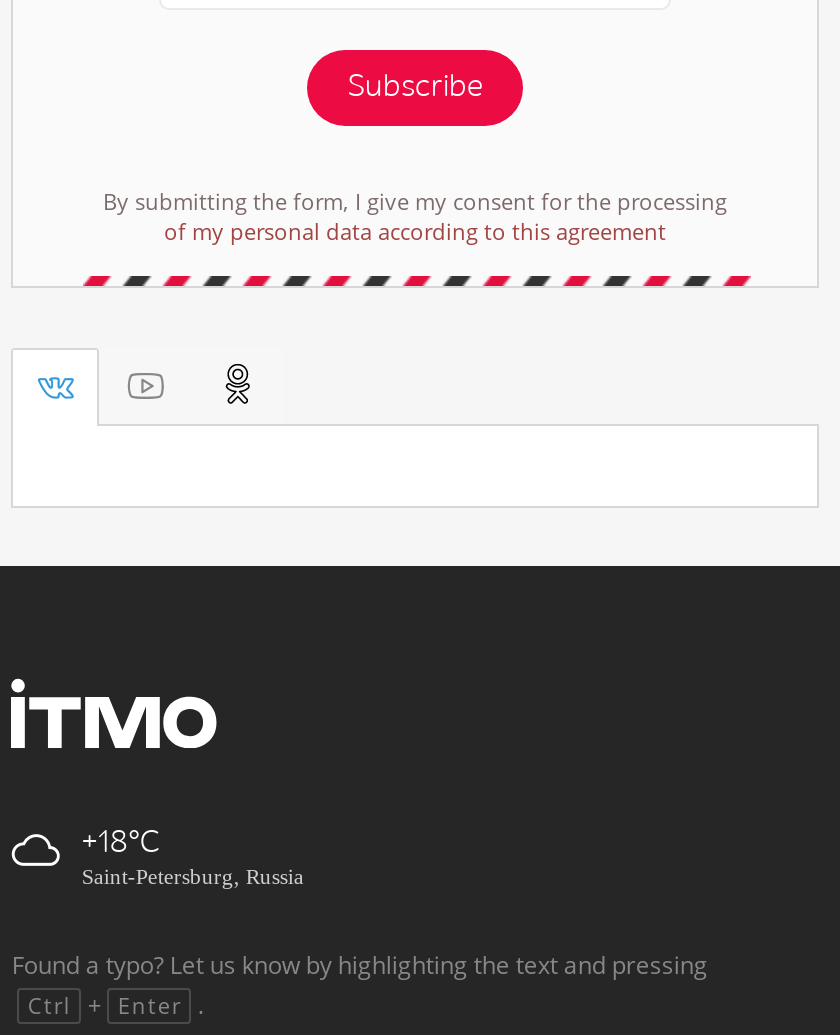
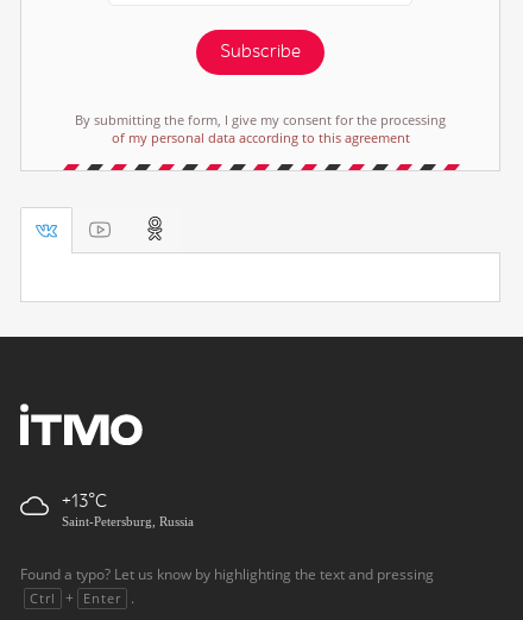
[82,824,128,862] +18 -> [62,490,88,513] +13

